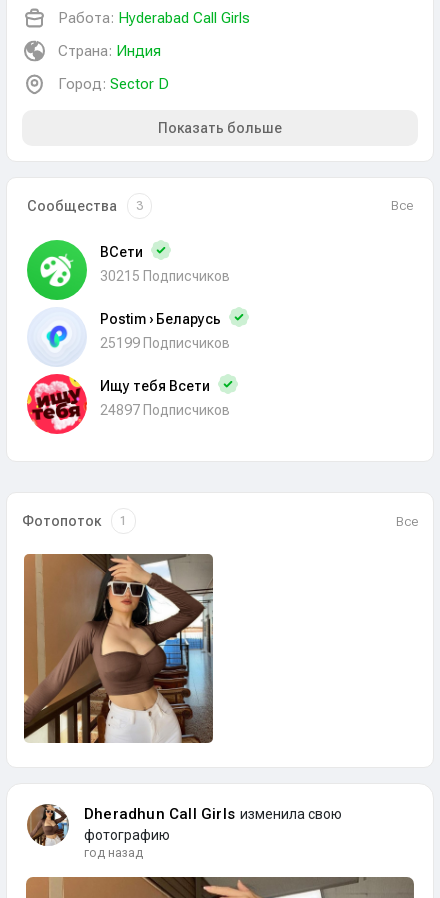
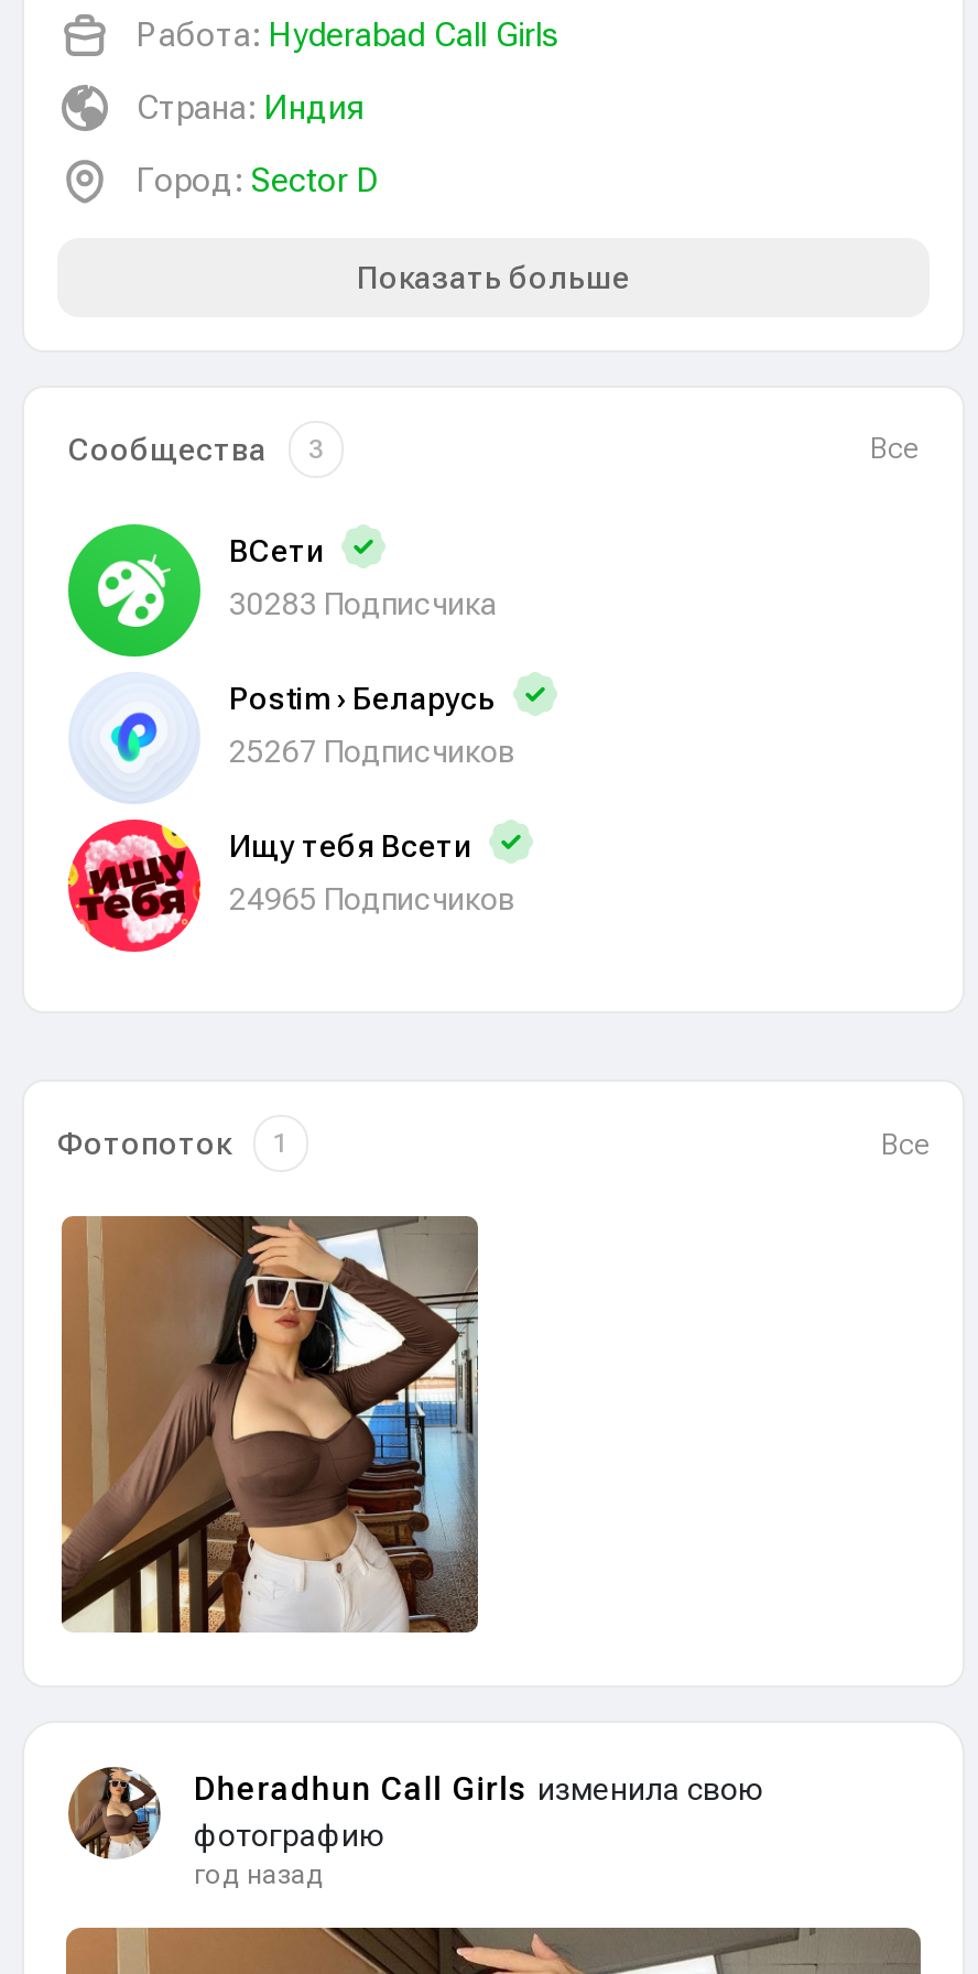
[100,268,230,284] 30215 Подписчиков -> [229,586,498,621] 30283 Подписчика
[100,335,230,351] 25199 Подписчиков -> [229,734,515,769] 25267 Подписчиков
[100,402,230,418] 24897 Подписчиков -> [229,881,515,916] 24965 Подписчиков

